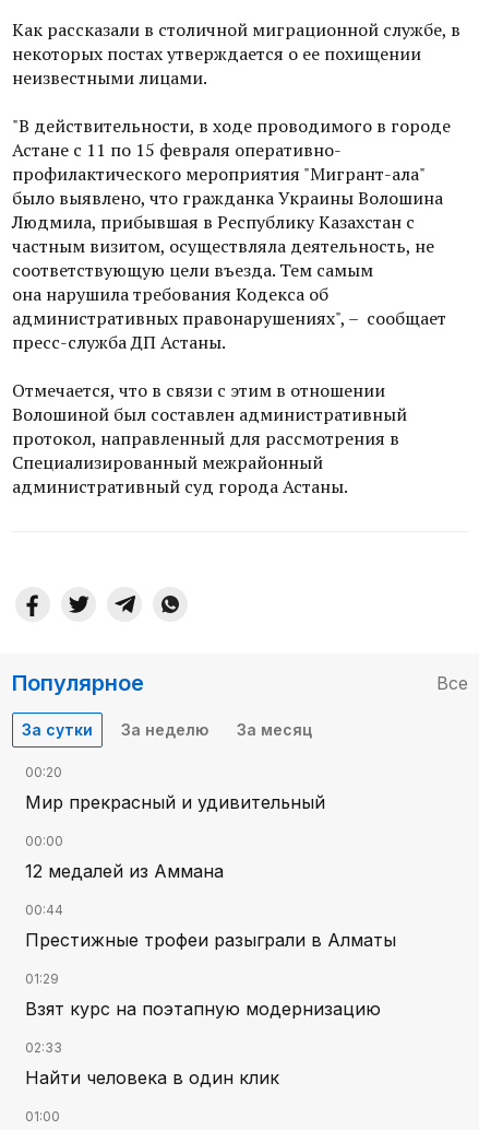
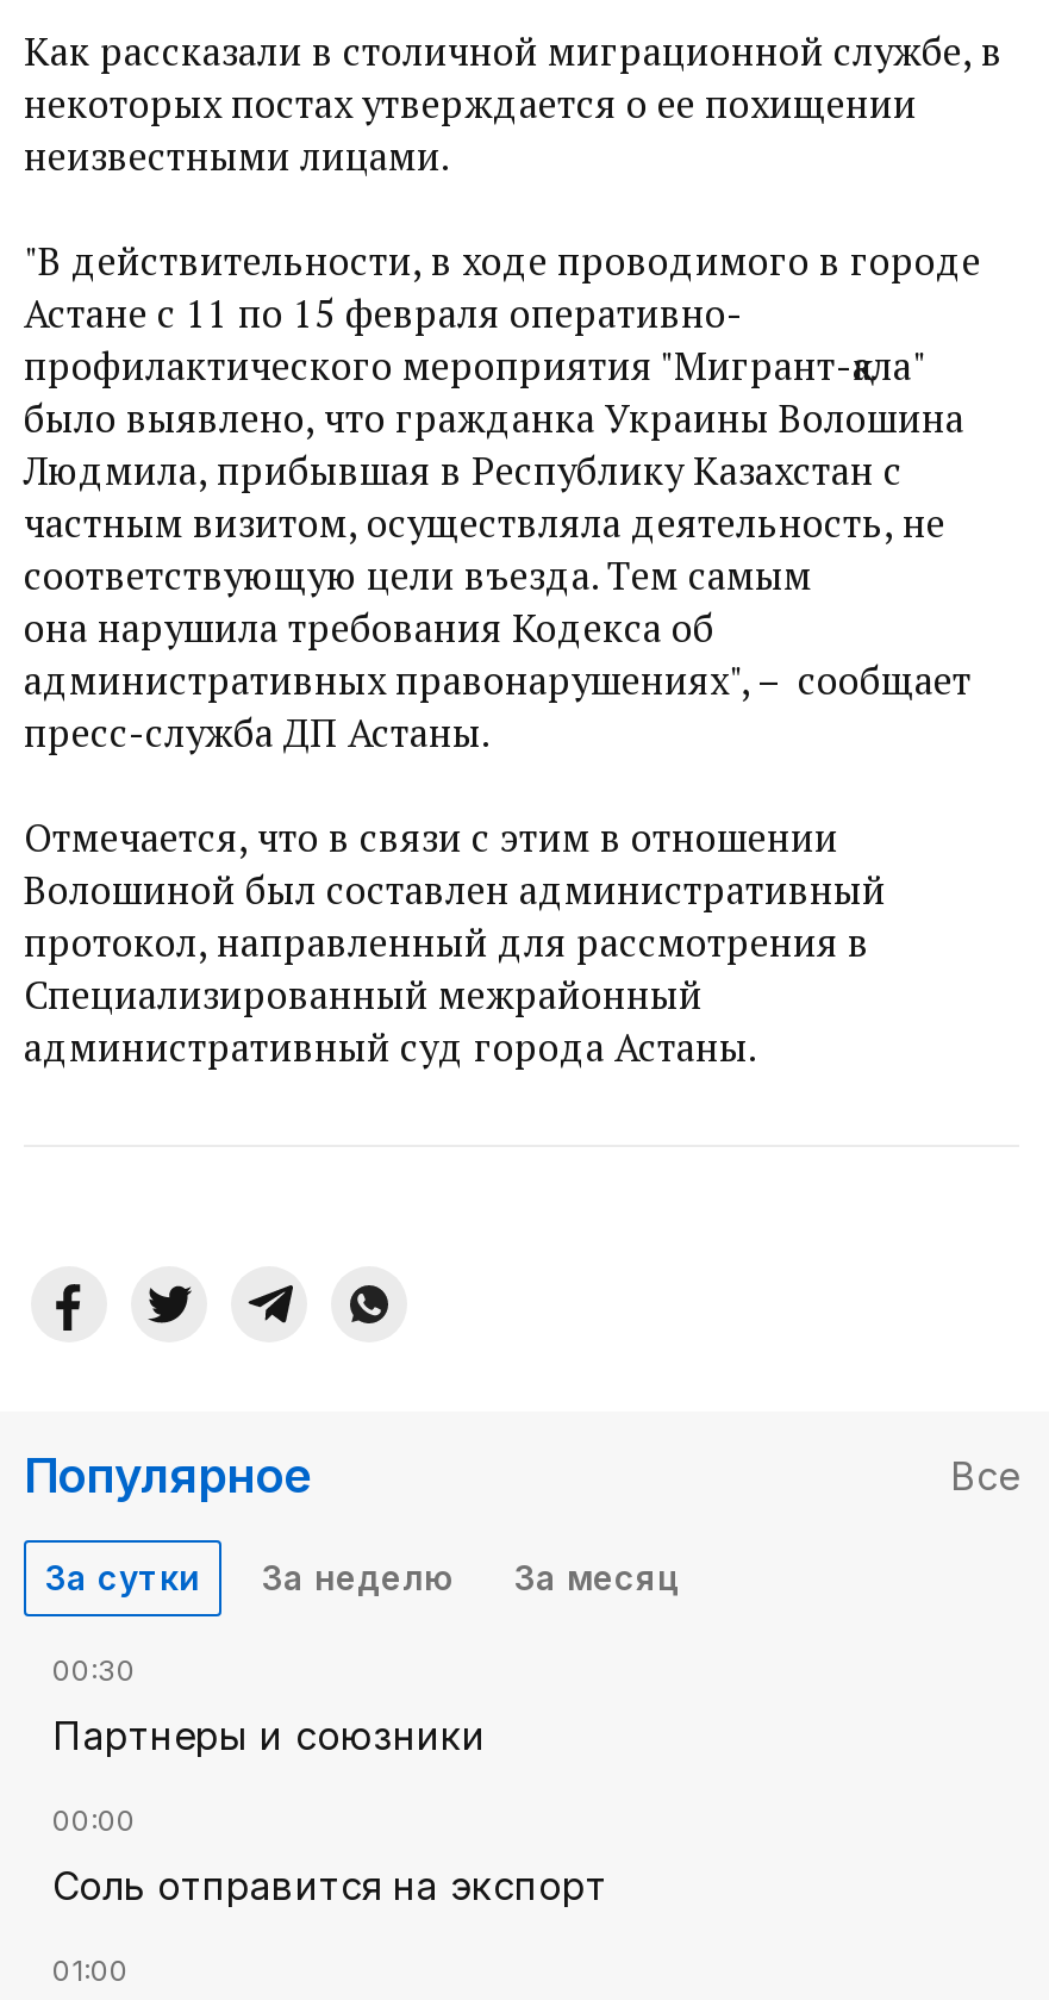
[25,764,62,780] 00:20 -> [52,1652,136,1688] 00:30
[25,791,325,813] Мир прекрасный и удивительный -> [52,1711,486,1759] Партнеры и союзники
[25,860,396,1088] 12 медалей из Аммана | 00:44 | Престижные трофеи разыграли в Алматы | 01:29 | Взят курс на поэтапную модернизацию | 02:33 | Найти человека в один клик -> [52,1862,607,1909] Соль отправится на экспорт

